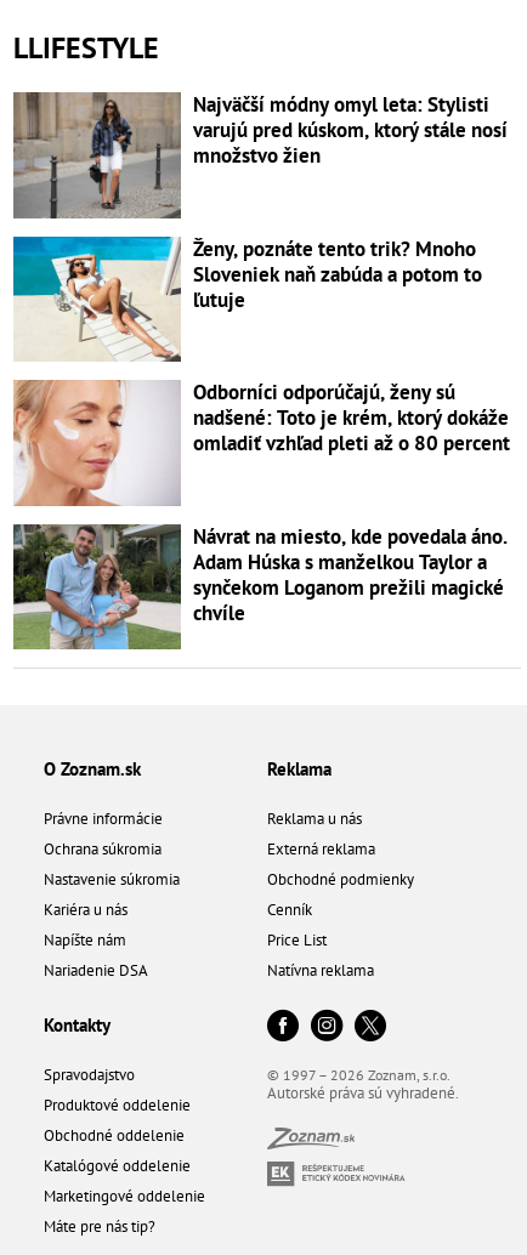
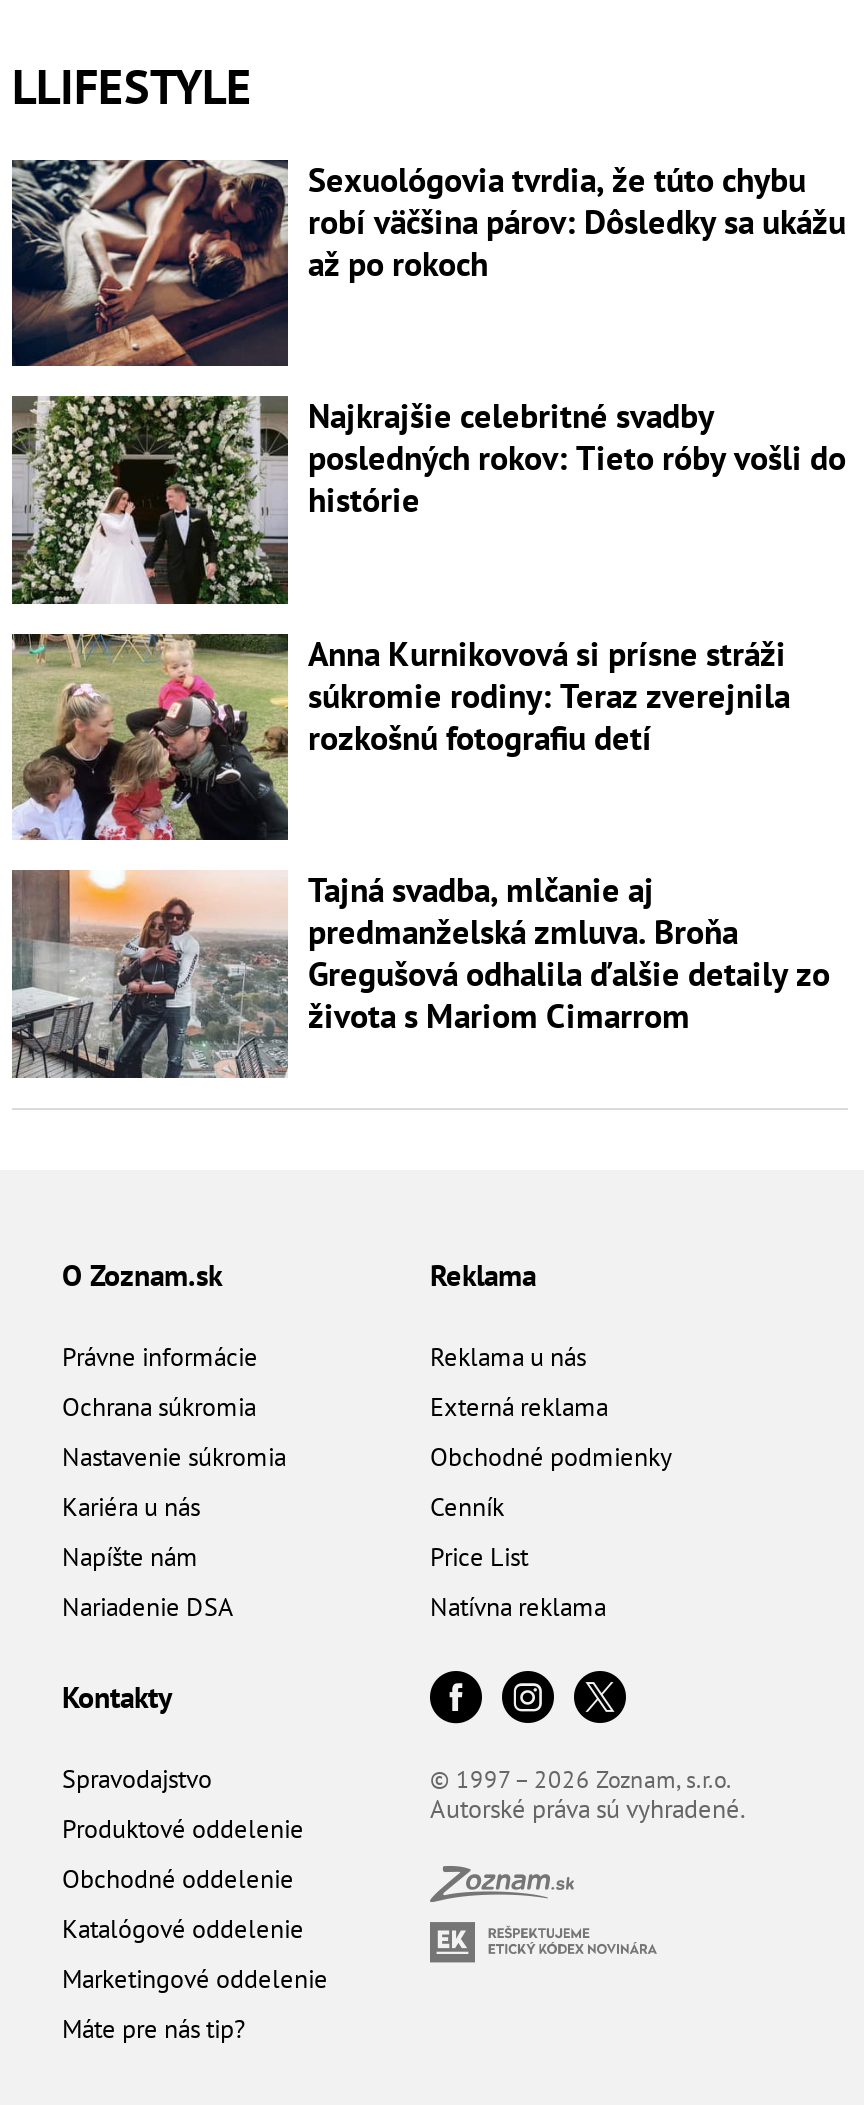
[12,91,508,220] [image] | Najväčší módny omyl leta: Stylisti | varujú pred kúskom, ktorý stále nosí | množstvo žien -> [10,157,846,367] [image] | Sexuológovia tvrdia, že túto chybu | robí väčšina párov: Dôsledky sa ukážu | až po rokoch
[12,235,482,363] [image] | Ženy, poznáte tento trik? Mnoho | Sloveniek naň zabúda a potom to | ľutuje -> [10,393,846,607] [image] | Najkrajšie celebritné svadby | posledných rokov: Tieto róby vošli do | histórie
[13,379,510,507] [image] | Odborníci odporúčajú, ženy sú | nadšené: Toto je krém, ktorý dokáže | omladiť vzhľad pleti až o 80 percent -> [10,631,790,841] [image] | Anna Kurnikovová si prísne stráži | súkromie rodiny: Teraz zverejnila | rozkošnú fotografiu detí
[12,523,508,651] [image] | Návrat na miesto, kde povedala áno. | Adam Húska s manželkou Taylor a | synčekom Loganom prežili magické | chvíle -> [10,868,830,1081] [image] | Tajná svadba, mlčanie aj | predmanželská zmluva. Broňa | Gregušová odhalila ďalšie detaily zo | života s Mariom Cimarrom

